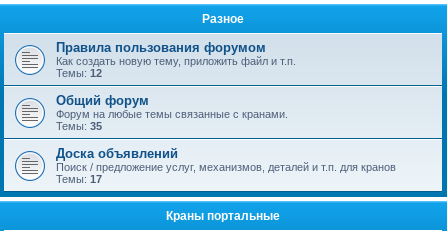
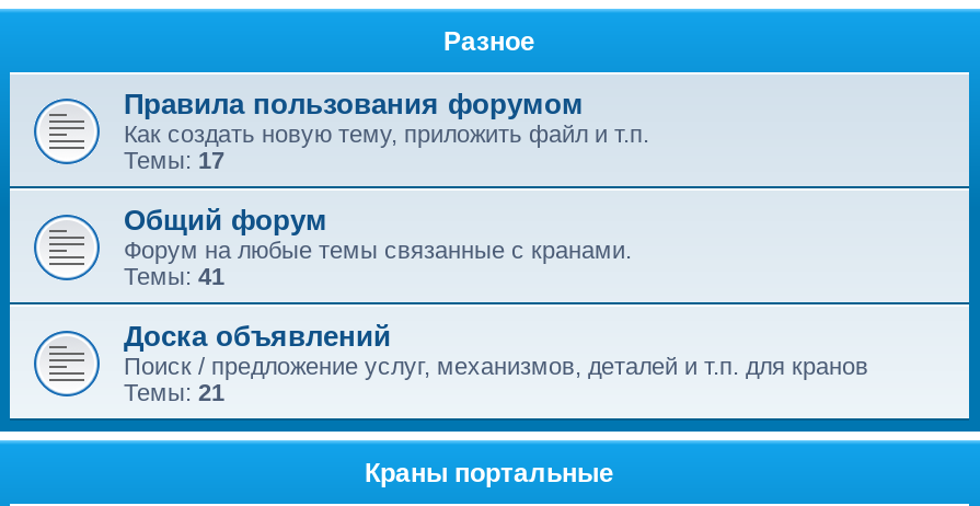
[56,67,102,79] Темы: 12 -> [124,147,224,173] Темы: 17
[56,120,102,132] Темы: 35 -> [124,263,224,289] Темы: 41
[56,173,102,185] Темы: 17 -> [124,379,224,405] Темы: 21

